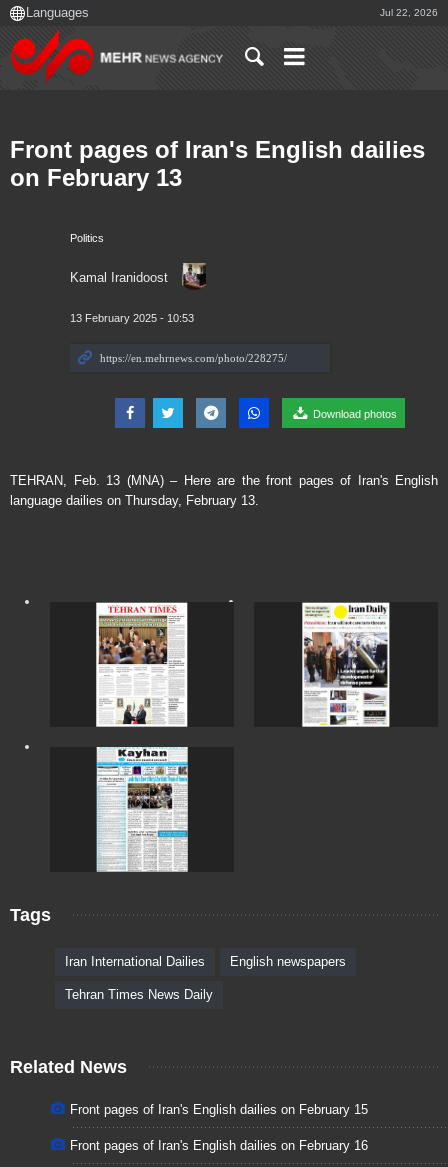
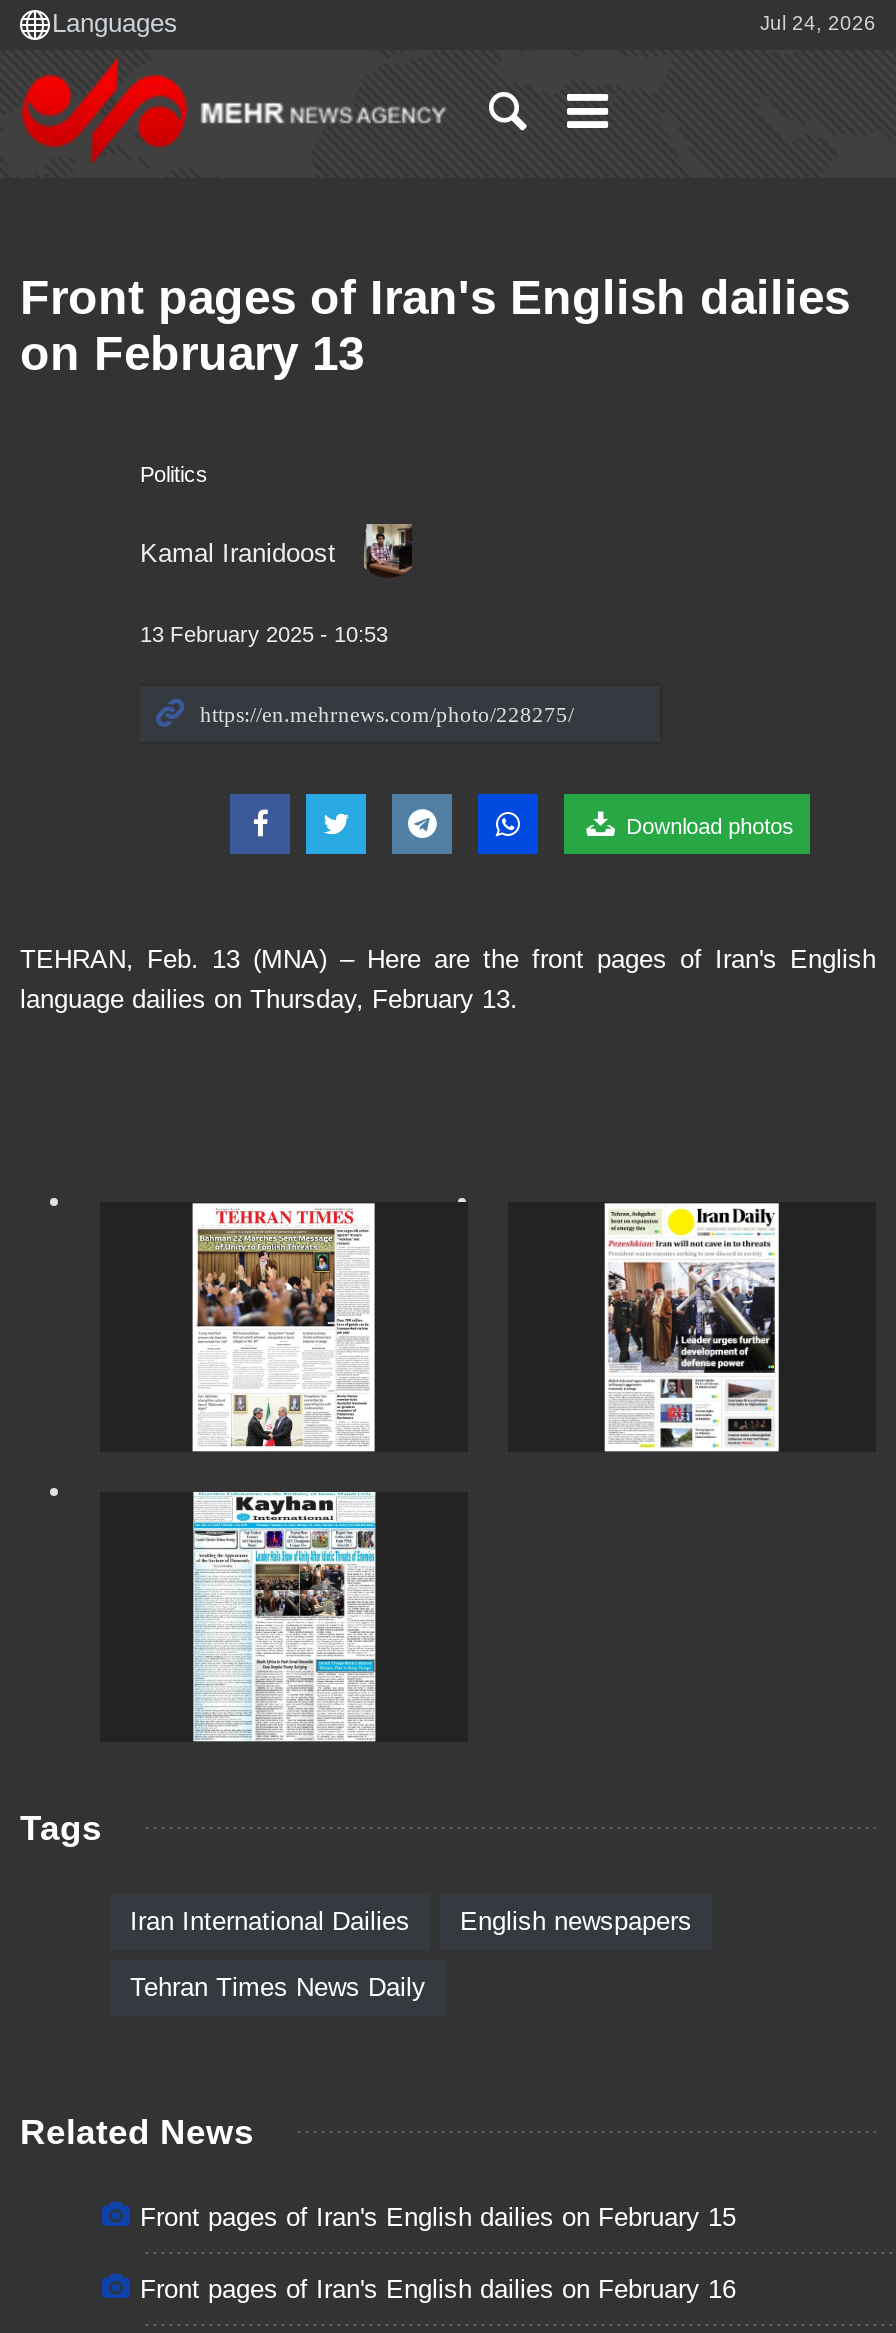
[380,7,438,18] Jul 22, 2026 -> [760,12,876,34] Jul 24, 2026

